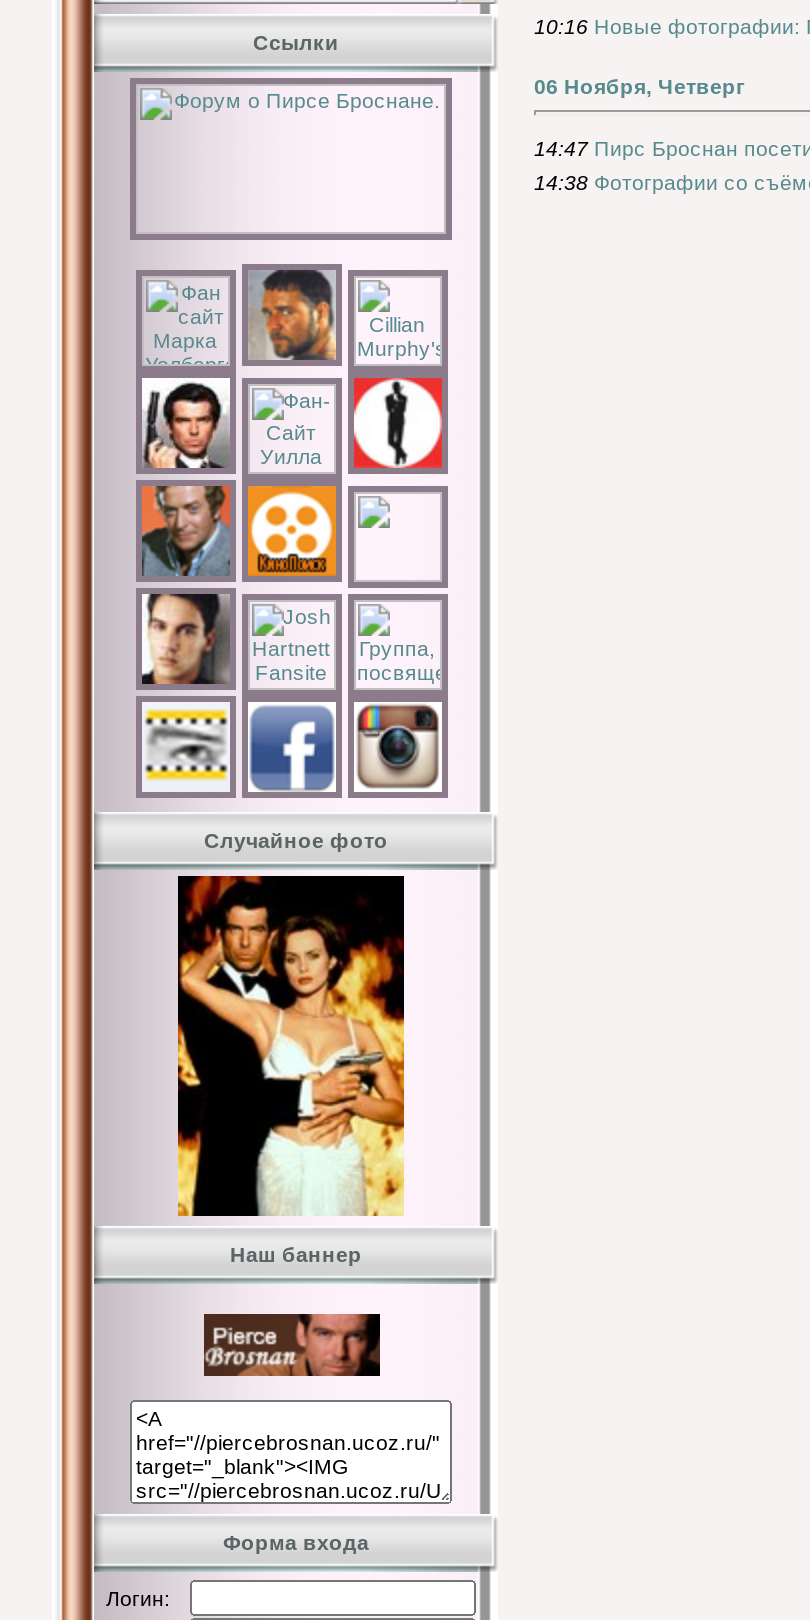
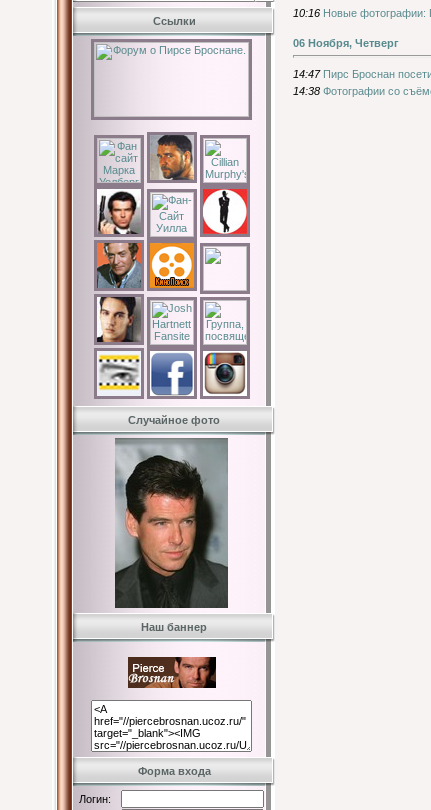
[176,874,406,1218] [image] -> [114,437,229,609] [image]

